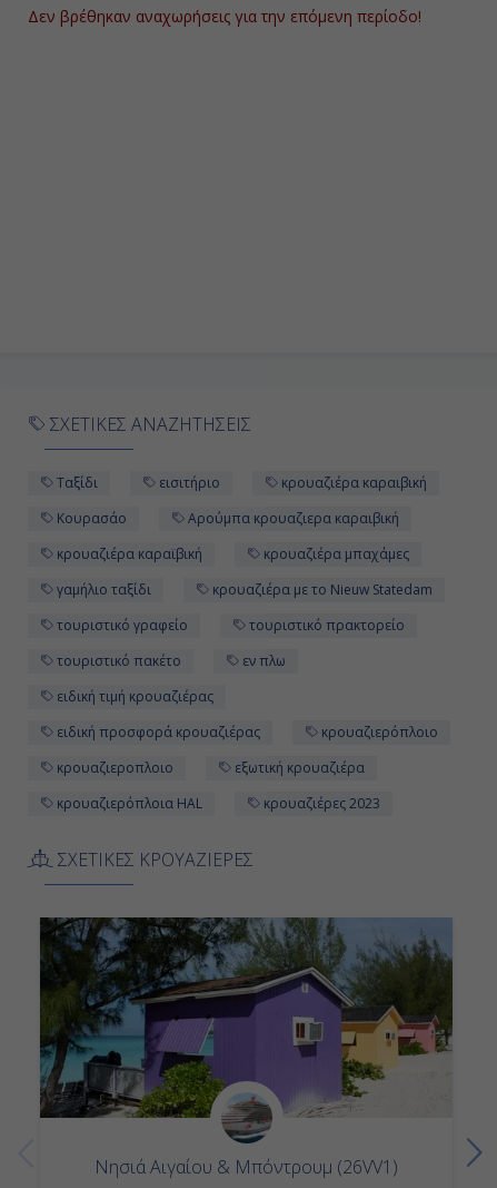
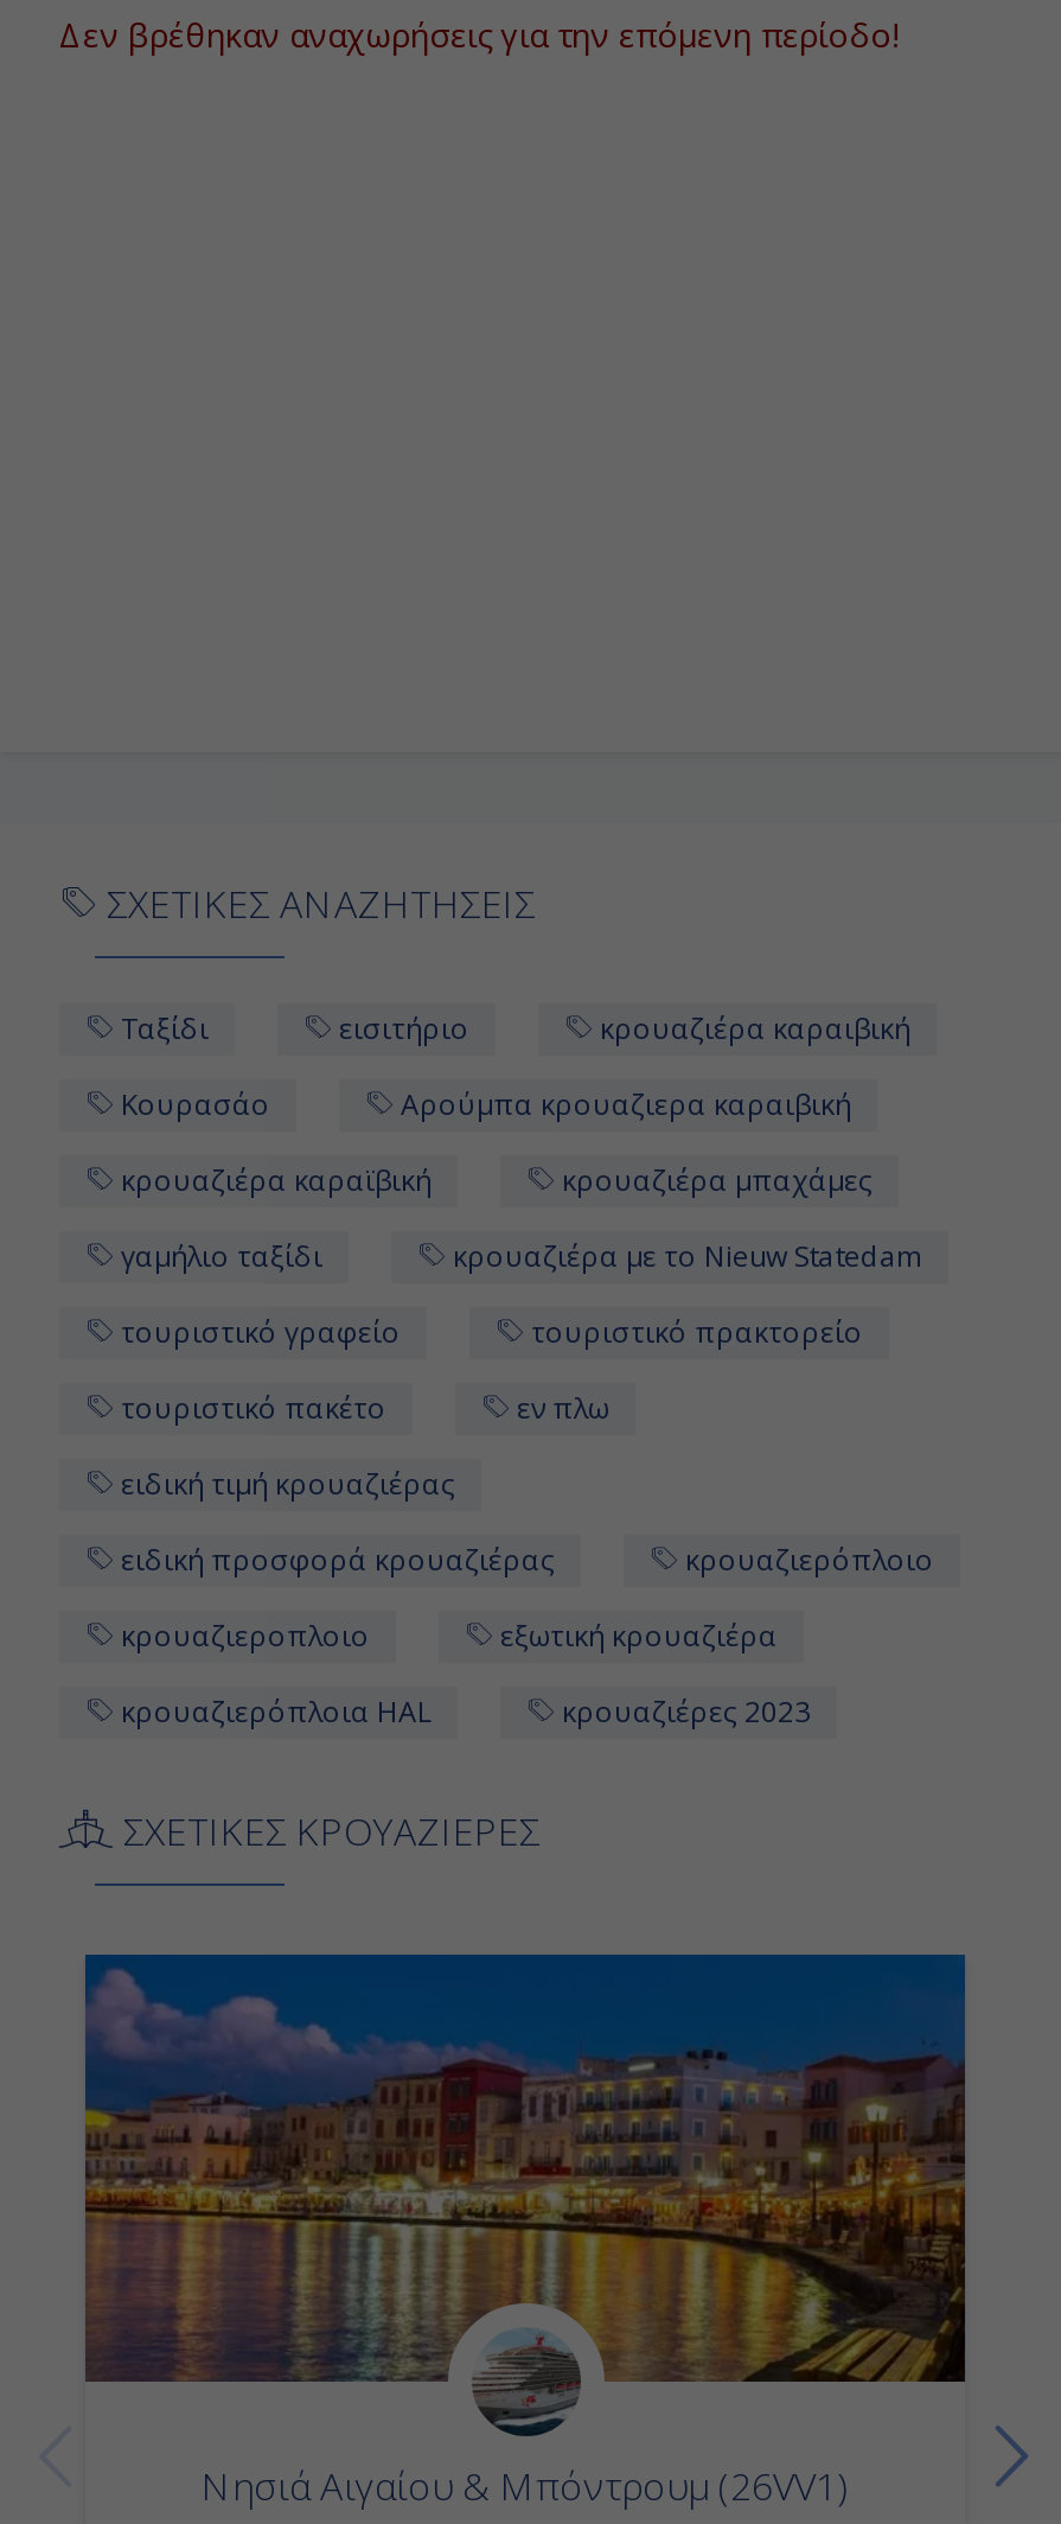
[39,916,454,1119] [image] -> [83,1952,967,2384] [image]

